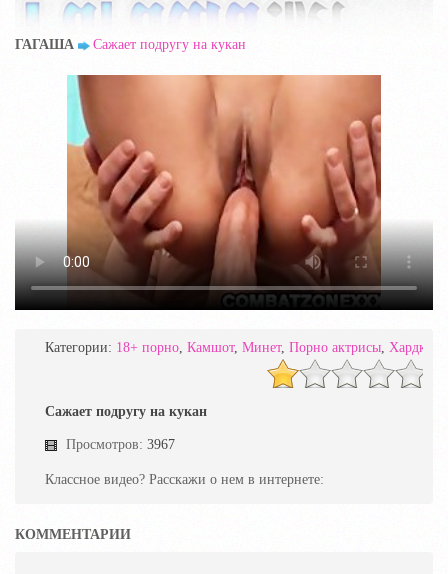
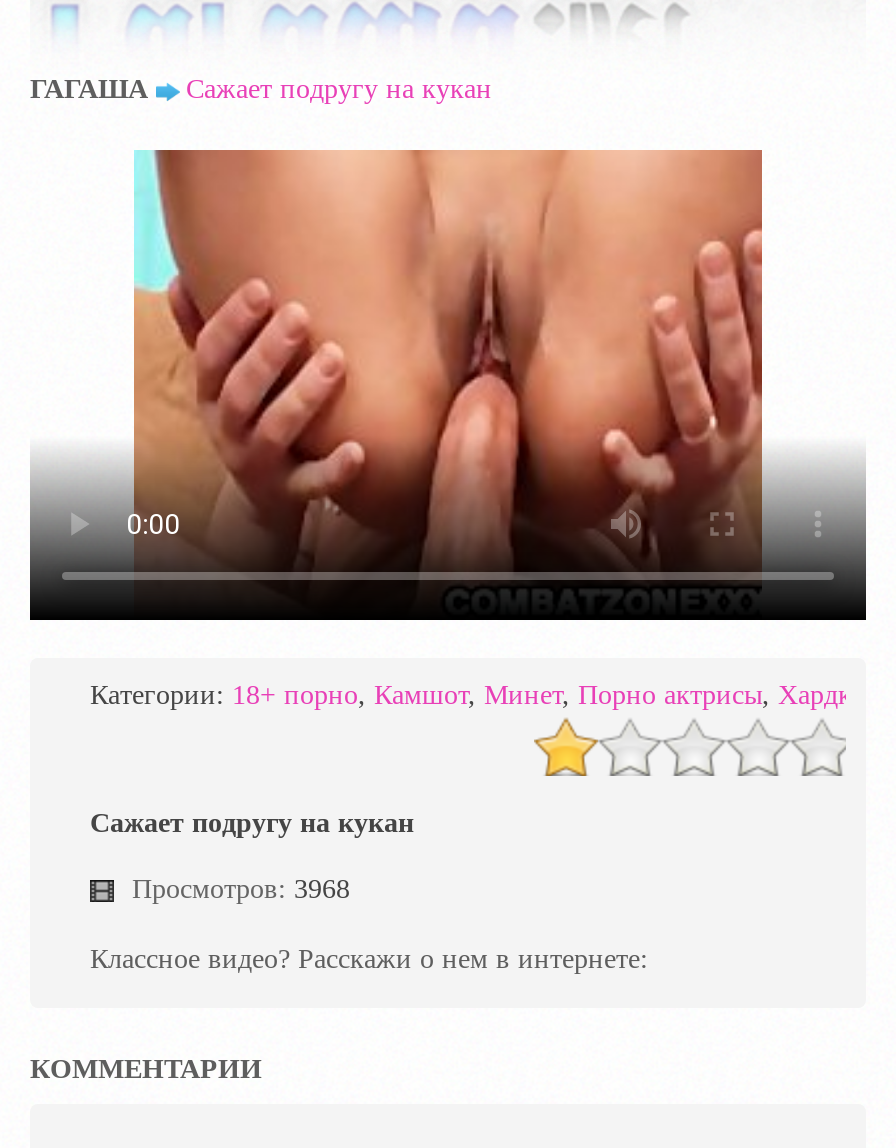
[66,437,175,452] Просмотров: 3967 -> [132,874,350,904] Просмотров: 3968

